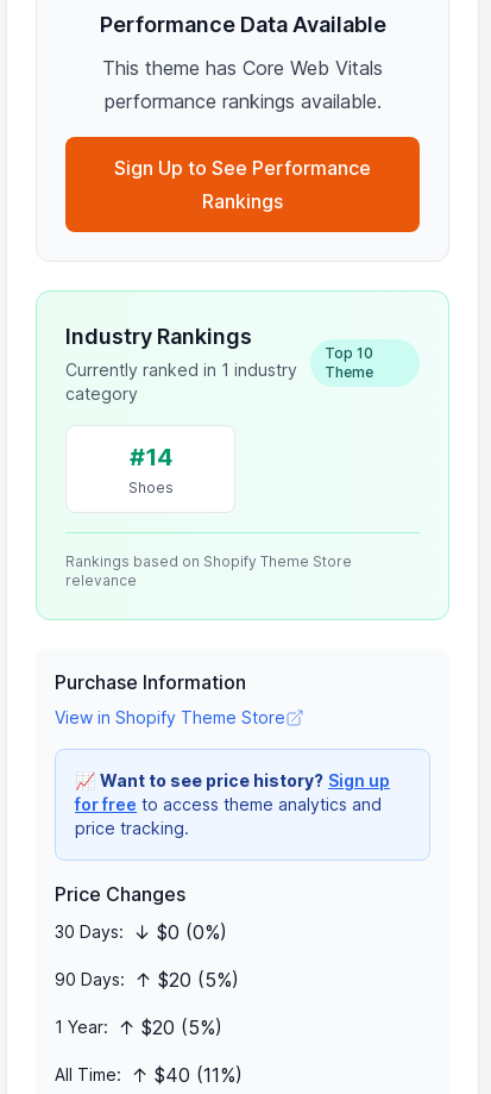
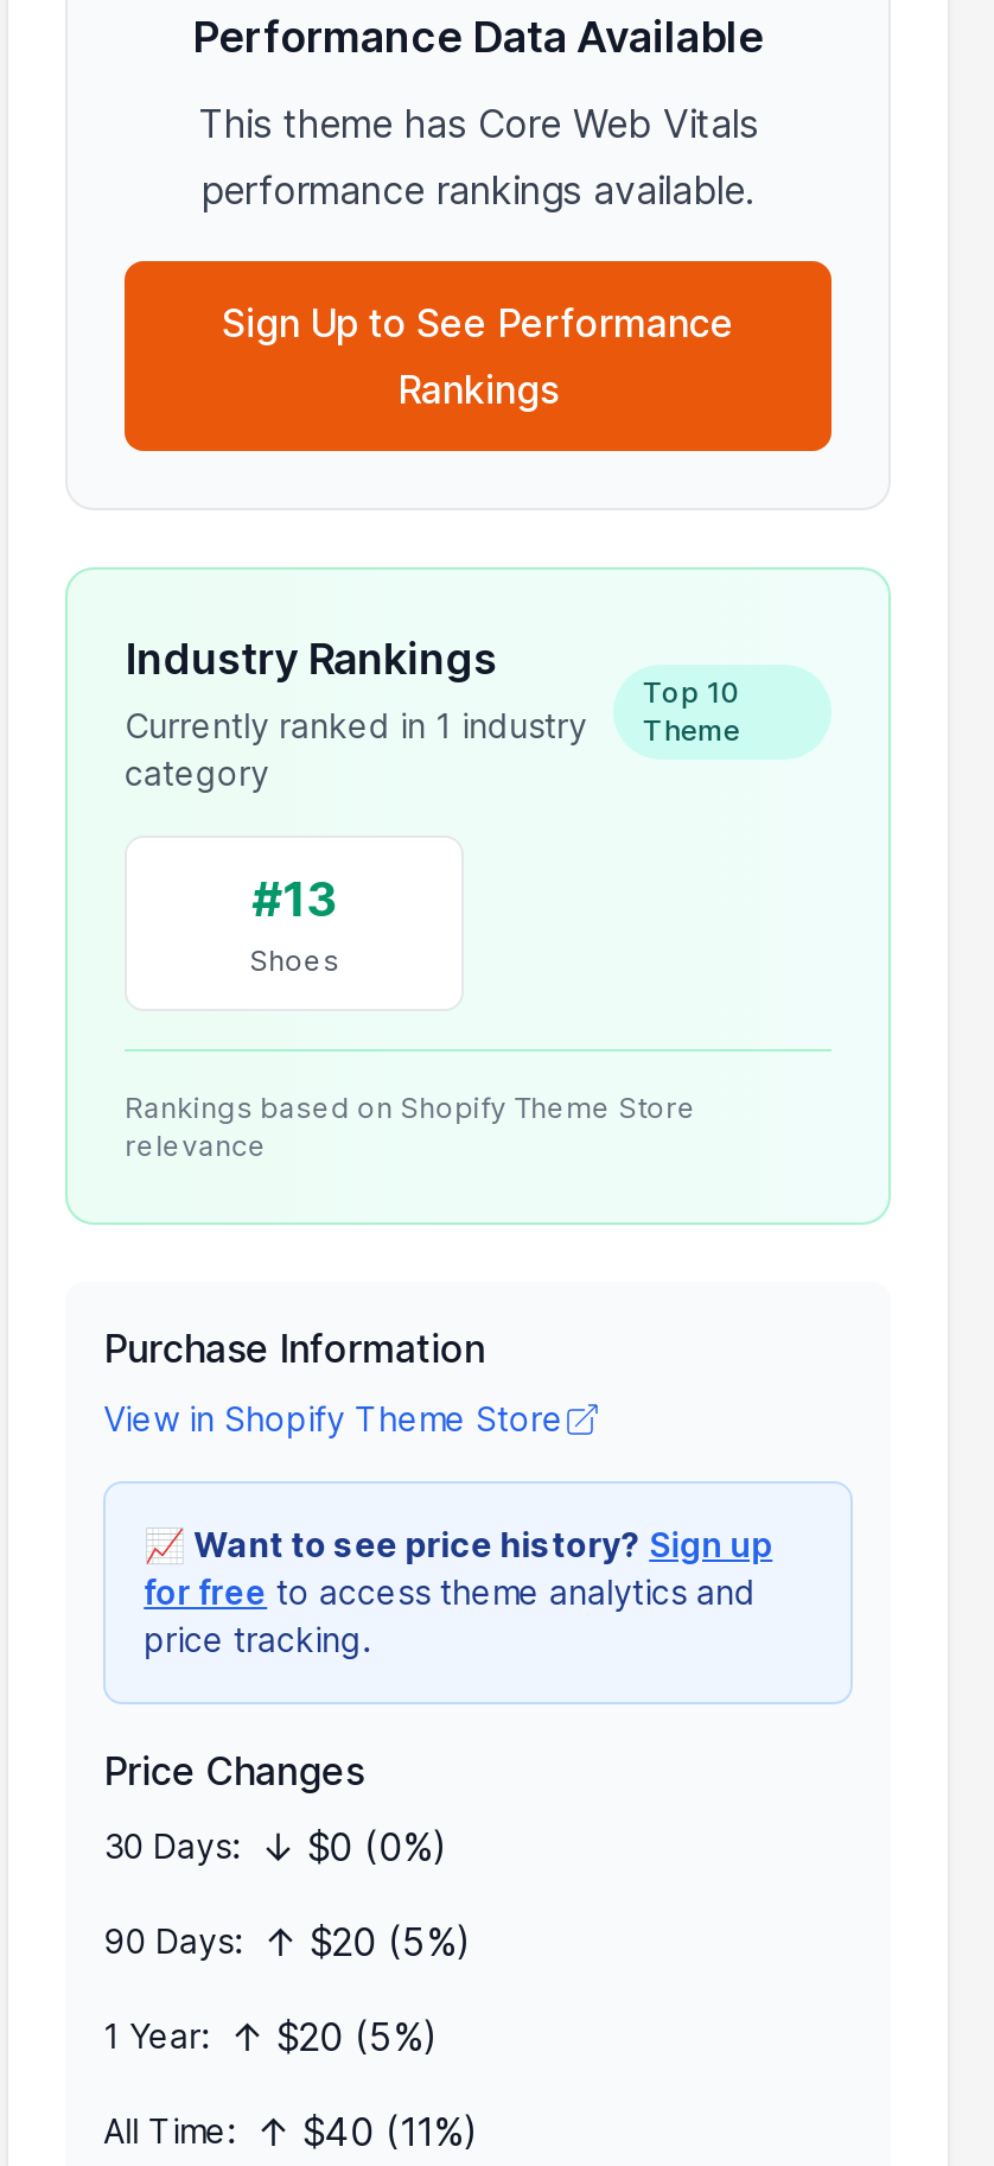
[129,442,172,471] #14 -> [252,870,337,927] #13

